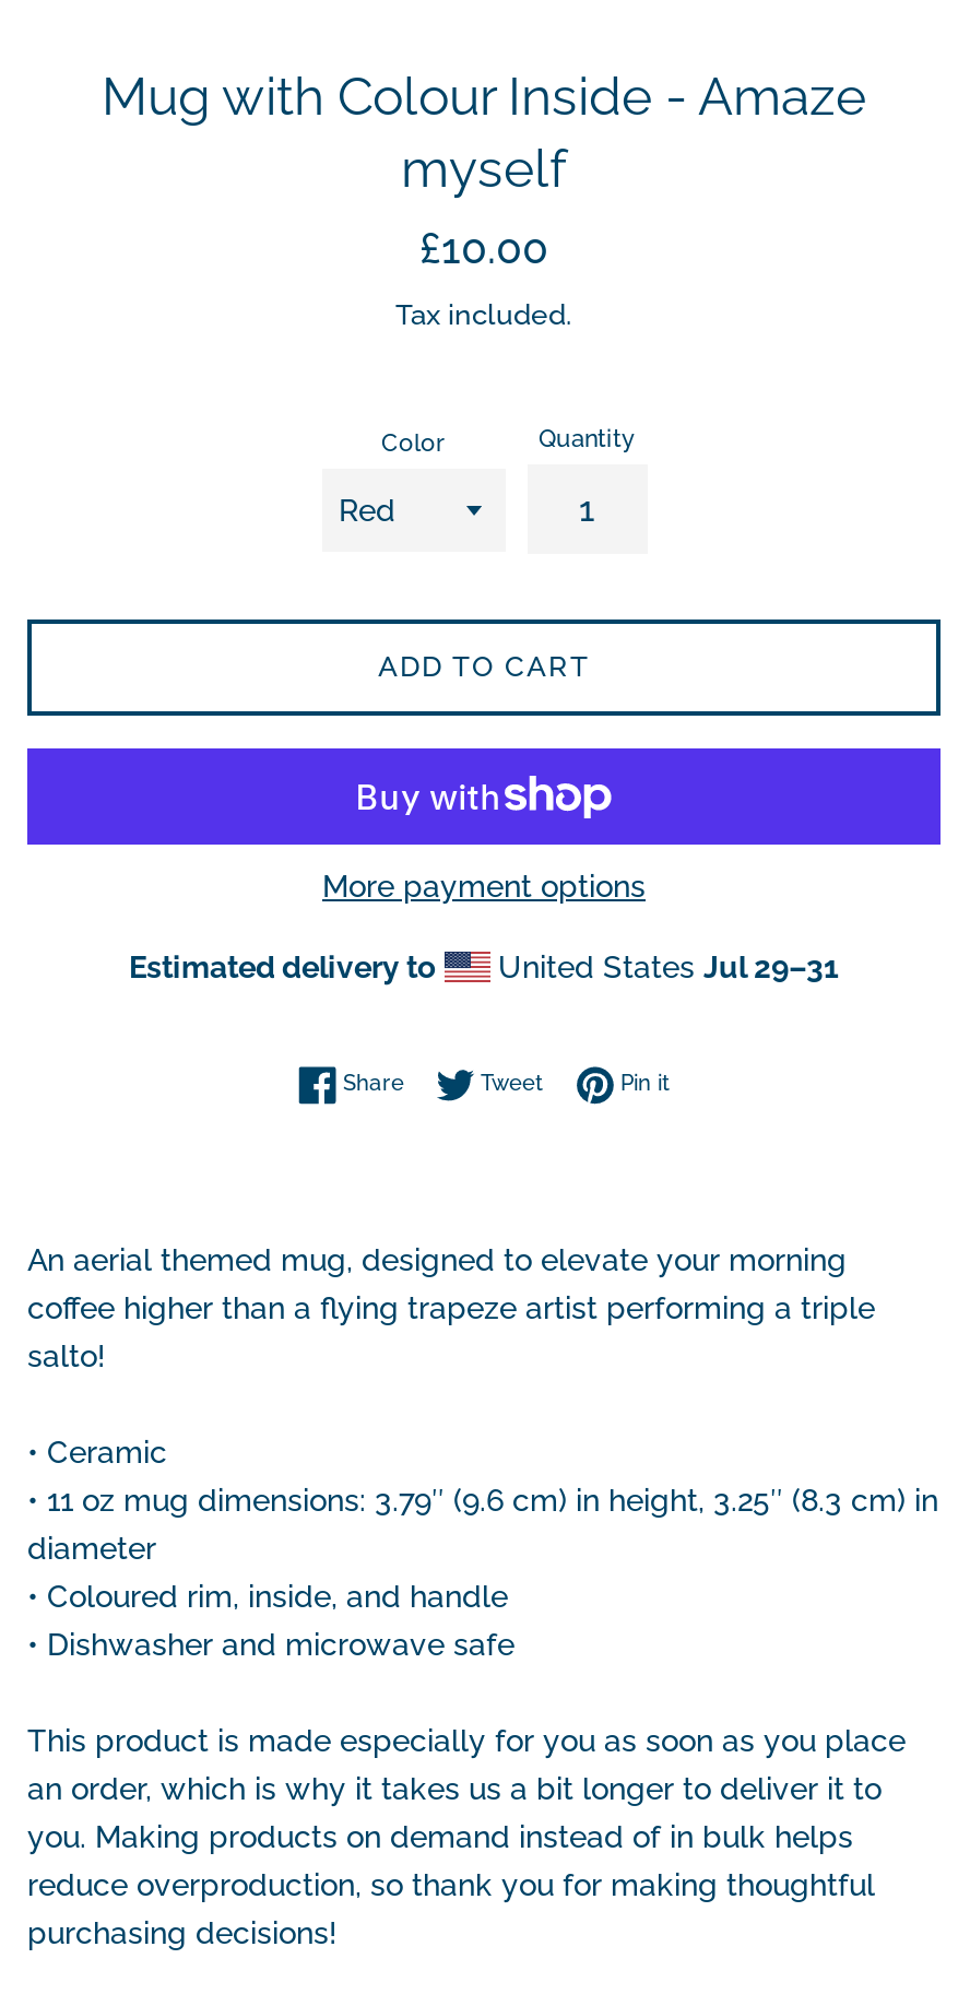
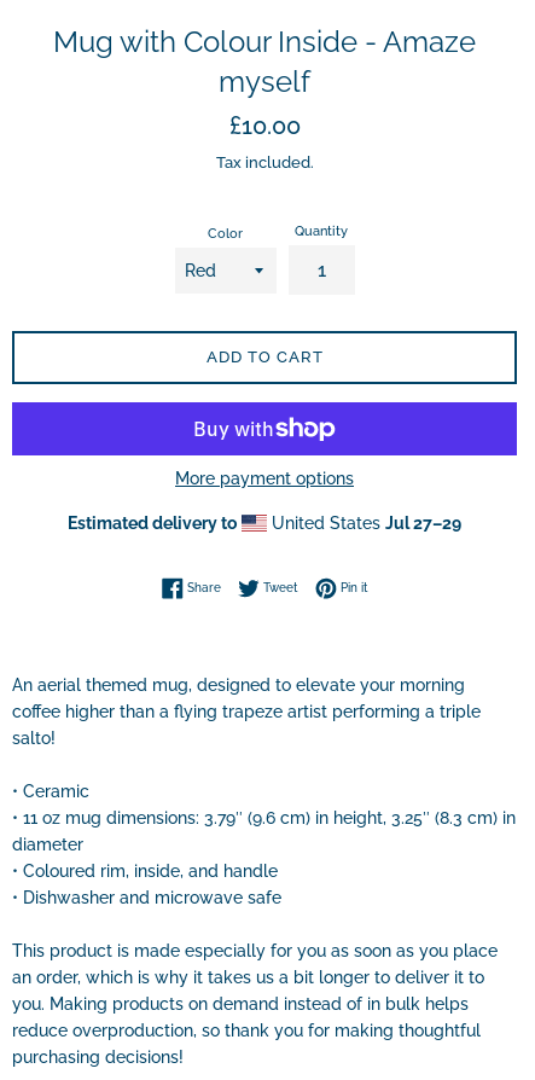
[489,949,839,984] United States Jul 29–31 -> [267,513,461,533] United States Jul 27–29

